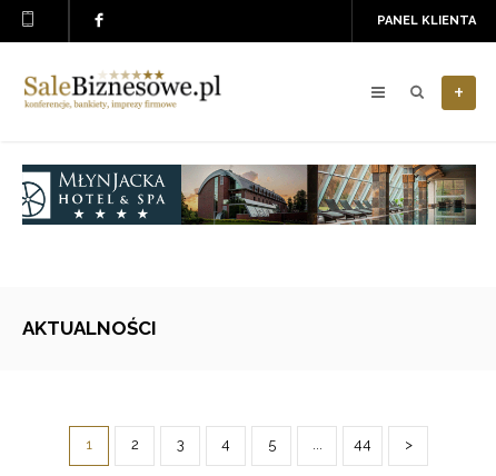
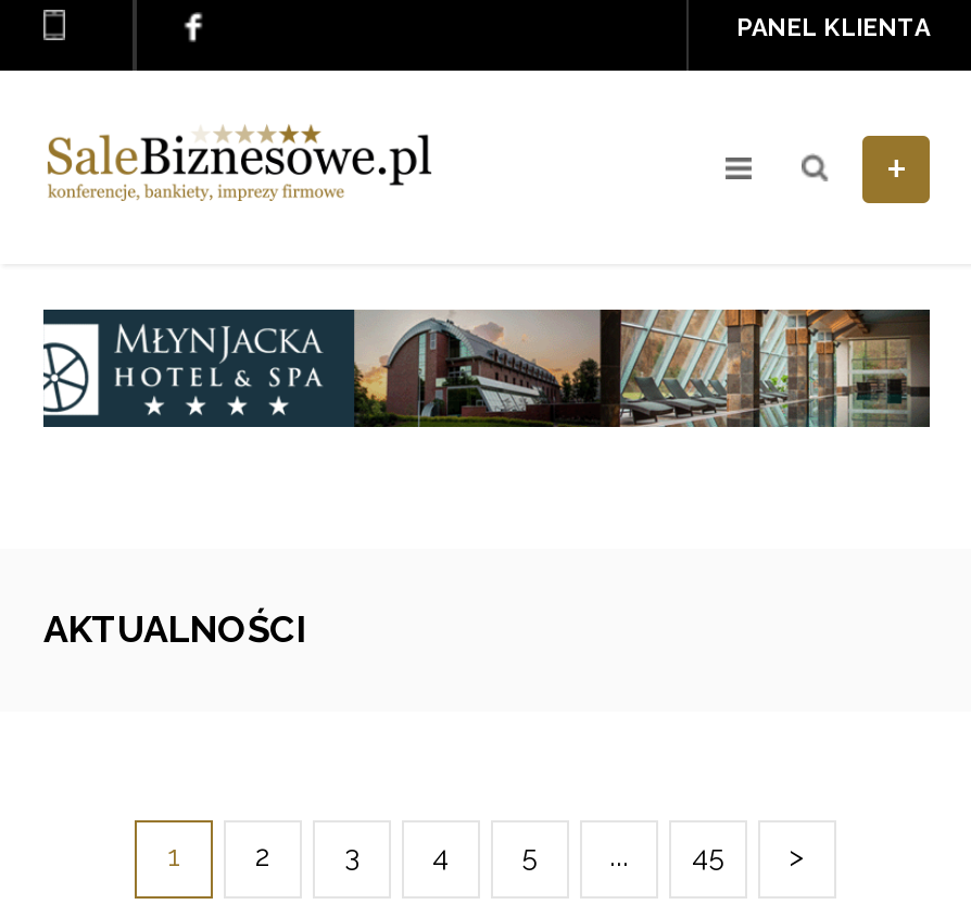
[354,436,371,453] 44 -> [692,840,724,872] 45

